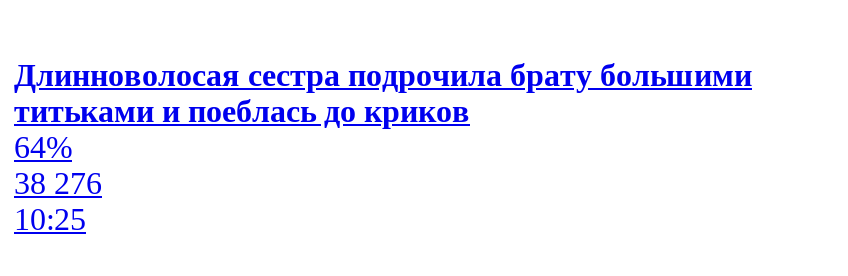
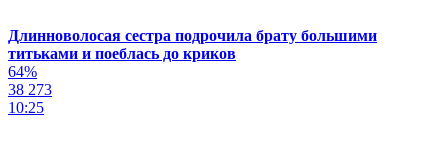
[14,166,102,200] 38 276 -> [8,81,52,98] 38 273

